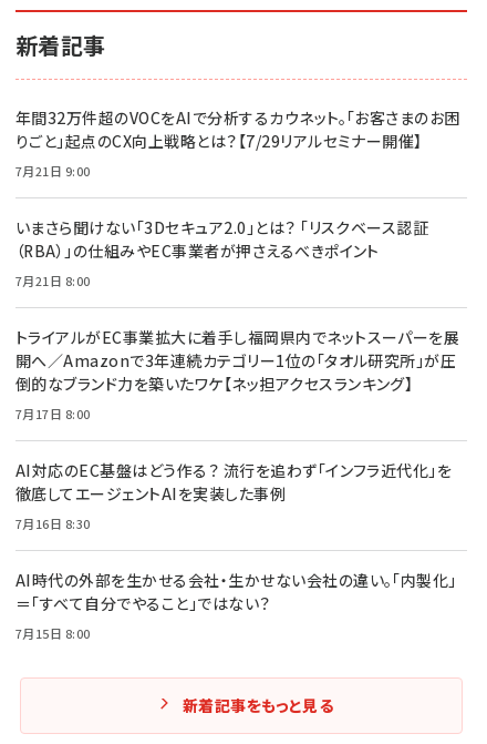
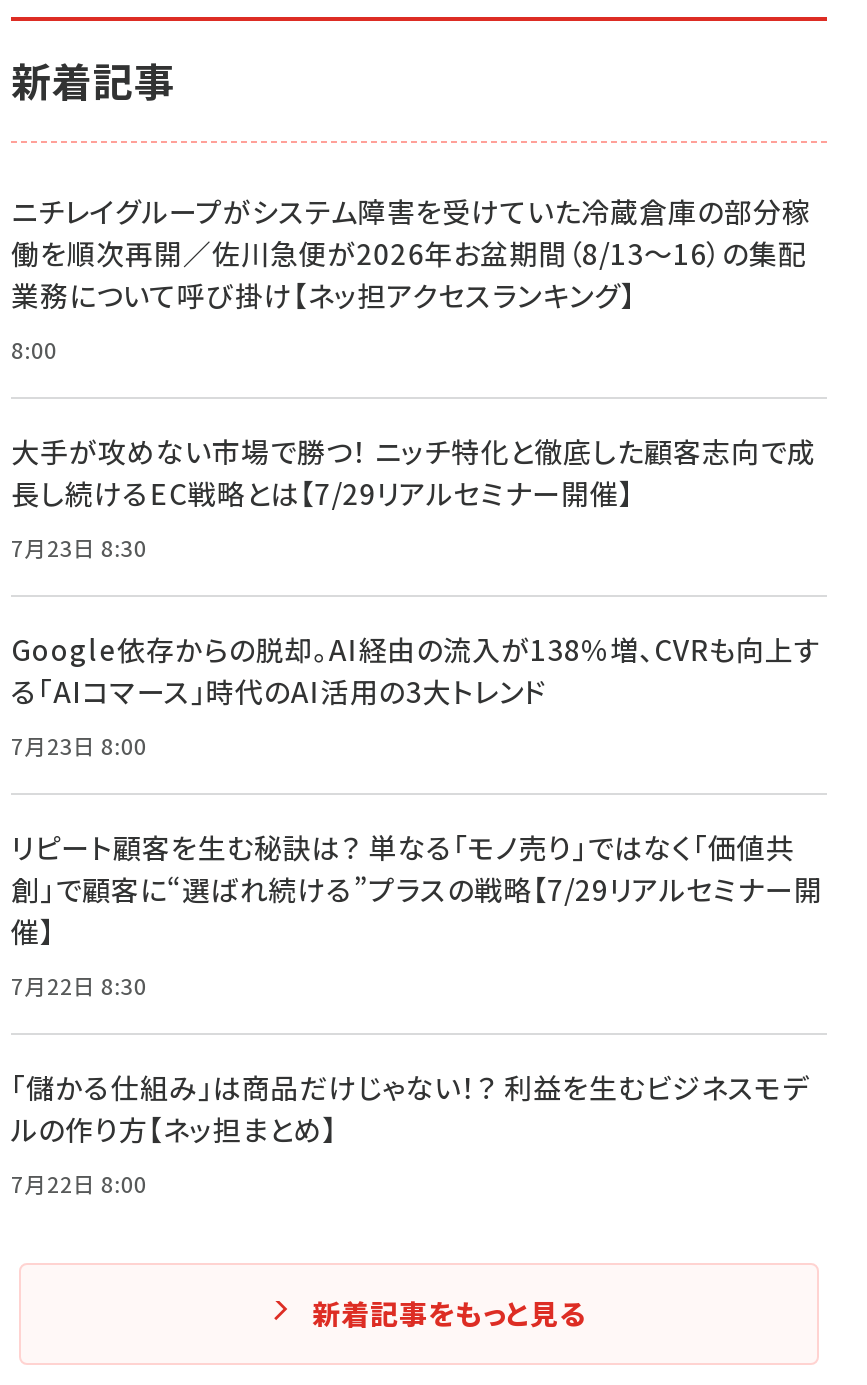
[15,106,460,180] 年間32万件超のVOCをAIで分析するカウネット。「お客さまのお困 | りごと」起点のCX向上戦略とは？【7/29リアルセミナー開催】 | 7月21日 9:00 -> [11,191,811,365] ニチレイグループがシステム障害を受けていた冷蔵倉庫の部分稼 | 働を順次再開／佐川急便が2026年お盆期間（8/13～16）の集配 | 業務について呼び掛け【ネッ担アクセスランキング】 | 8:00
[15,216,429,289] いまさら聞けない「3Dセキュア2.0」とは？ 「リスクベース認証 | （RBA）」の仕組みやEC事業者が押さえるべきポイント | 7月21日 8:00 -> [11,431,816,563] 大手が攻めない市場で勝つ！ ニッチ特化と徹底した顧客志向で成 | 長し続けるEC戦略とは【7/29リアルセミナー開催】 | 7月23日 8:30
[15,326,460,422] トライアルがEC事業拡大に着手し福岡県内でネットスーパーを展 | 開へ／Amazonで3年連続カテゴリー1位の「タオル研究所」が圧 | 倒的なブランド力を築いたワケ【ネッ担アクセスランキング】 | 7月17日 8:00 -> [11,629,821,761] Google依存からの脱却。AI経由の流入が138%増、CVRも向上す | る「AIコマース」時代のAI活用の3大トレンド | 7月23日 8:00
[15,459,452,532] AI対応のEC基盤はどう作る？ 流行を追わず「インフラ近代化」を | 徹底してエージェントAIを実装した事例 | 7月16日 8:30 -> [11,827,823,1001] リピート顧客を生む秘訣は？ 単なる「モノ売り」ではなく「価値共 | 創」で顧客に“選ばれ続ける”プラスの戦略【7/29リアルセミナー開 | 催】 | 7月22日 8:30
[15,569,457,642] AI時代の外部を生かせる会社・生かせない会社の違い。「内製化」 | ＝「すべて自分でやること」ではない？ | 7月15日 8:00 -> [11,1067,809,1199] 「儲かる仕組み」は商品だけじゃない！？ 利益を生むビジネスモデ | ルの作り方【ネッ担まとめ】 | 7月22日 8:00

